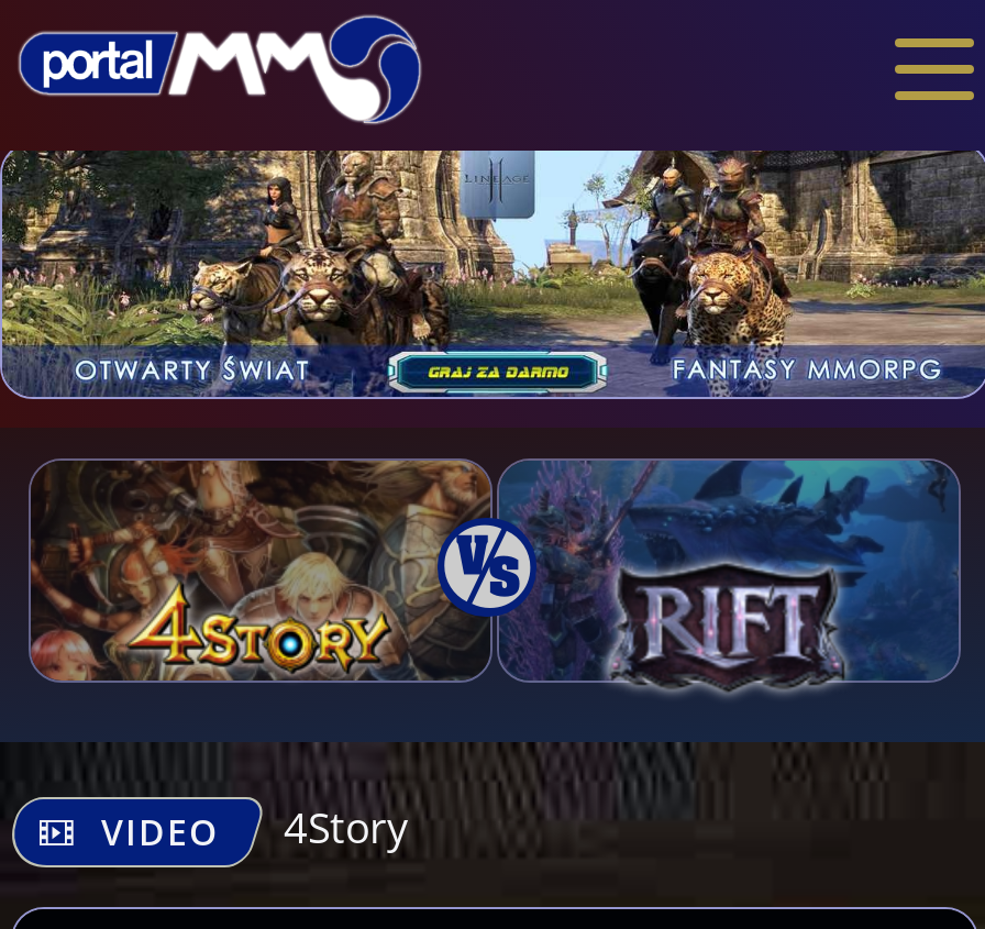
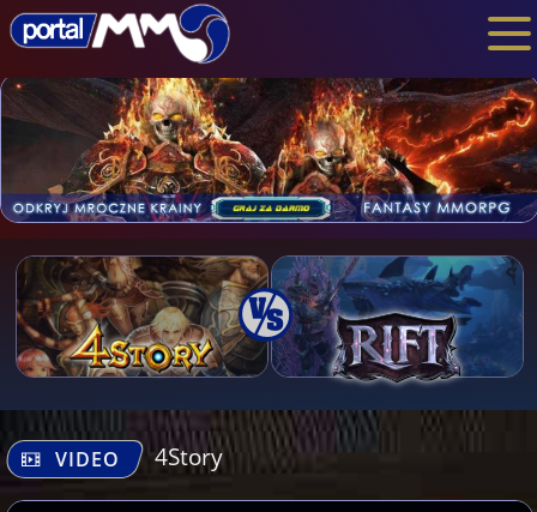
[7,148,978,397] [image] -> [4,77,533,222] [image]

